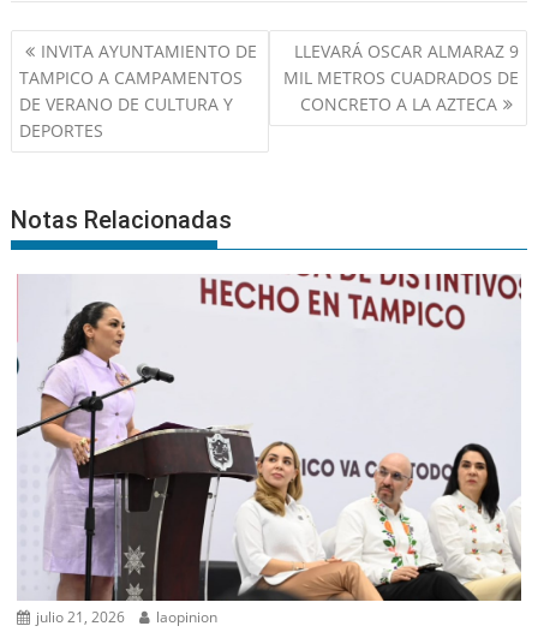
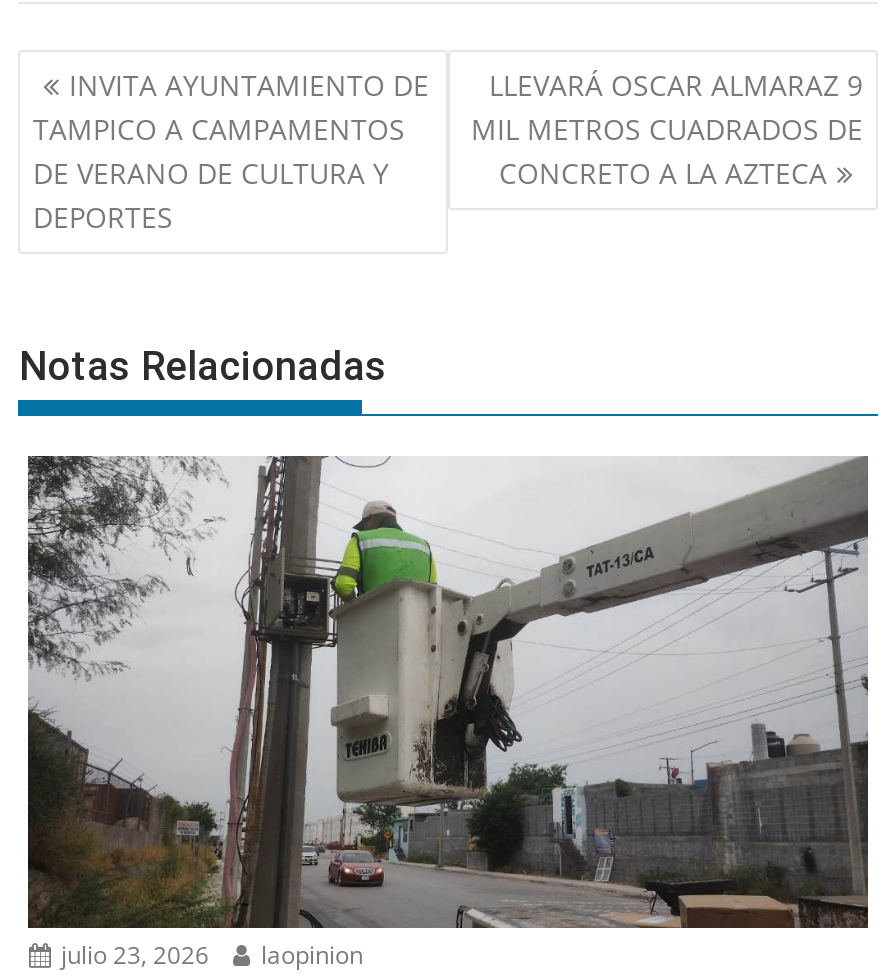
[17,273,521,628] [image] | julio 21, 2026 laopinion -> [26,454,870,972] [image] | julio 23, 2026 laopinion

